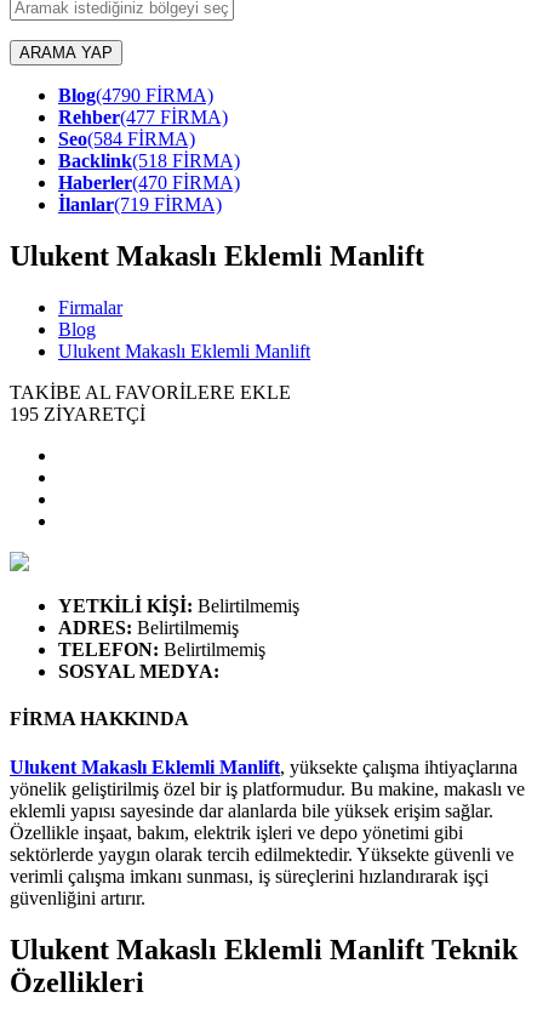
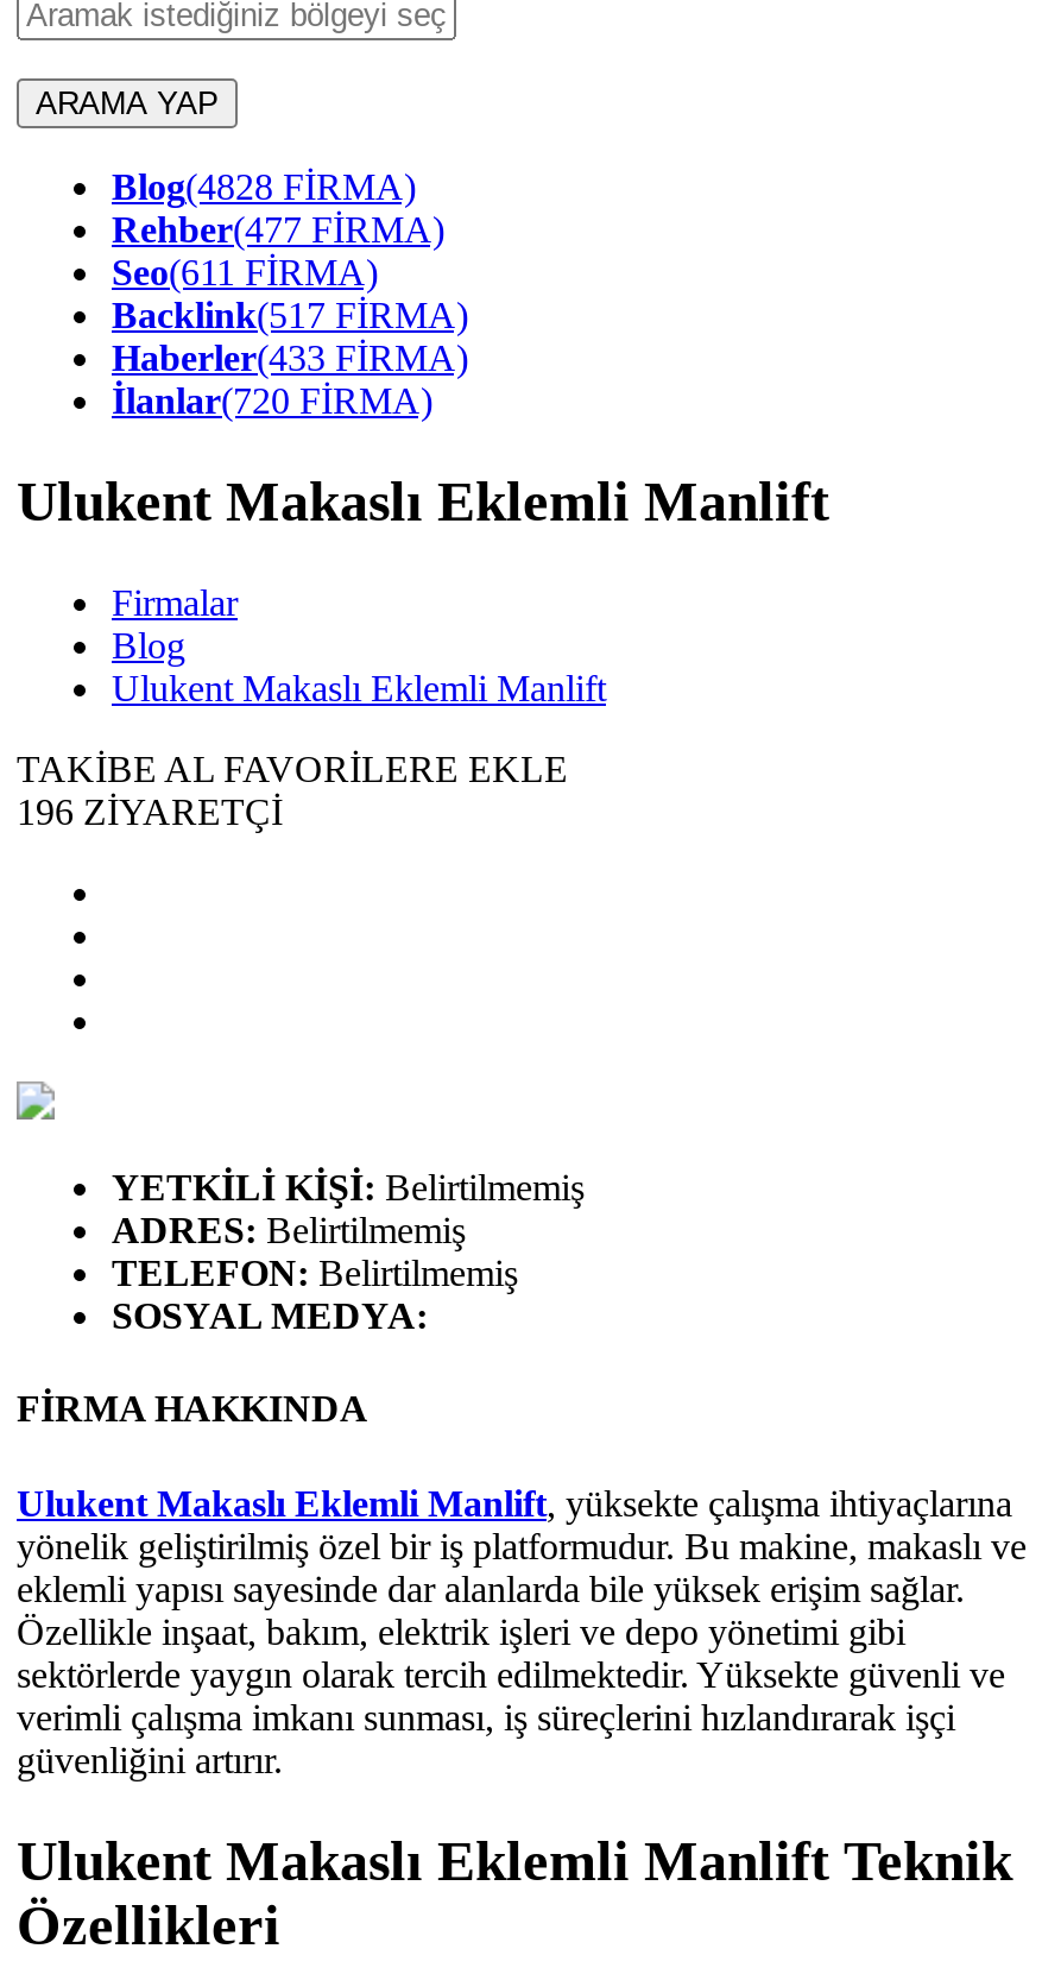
[58,85,213,106] Blog(4790 FİRMA) -> [112,167,416,207] Blog(4828 FİRMA)
[58,129,195,149] Seo(584 FİRMA) -> [112,252,378,293] Seo(611 FİRMA)
[58,151,240,171] Backlink(518 FİRMA) -> [112,295,468,336] Backlink(517 FİRMA)
[58,172,240,193] Haberler(470 FİRMA) -> [112,338,468,378] Haberler(433 FİRMA)
[58,194,222,215] İlanlar(719 FİRMA) -> [112,381,432,421] İlanlar(720 FİRMA)
[10,404,145,425] 195 ZİYARETÇİ -> [17,792,283,832] 196 ZİYARETÇİ

